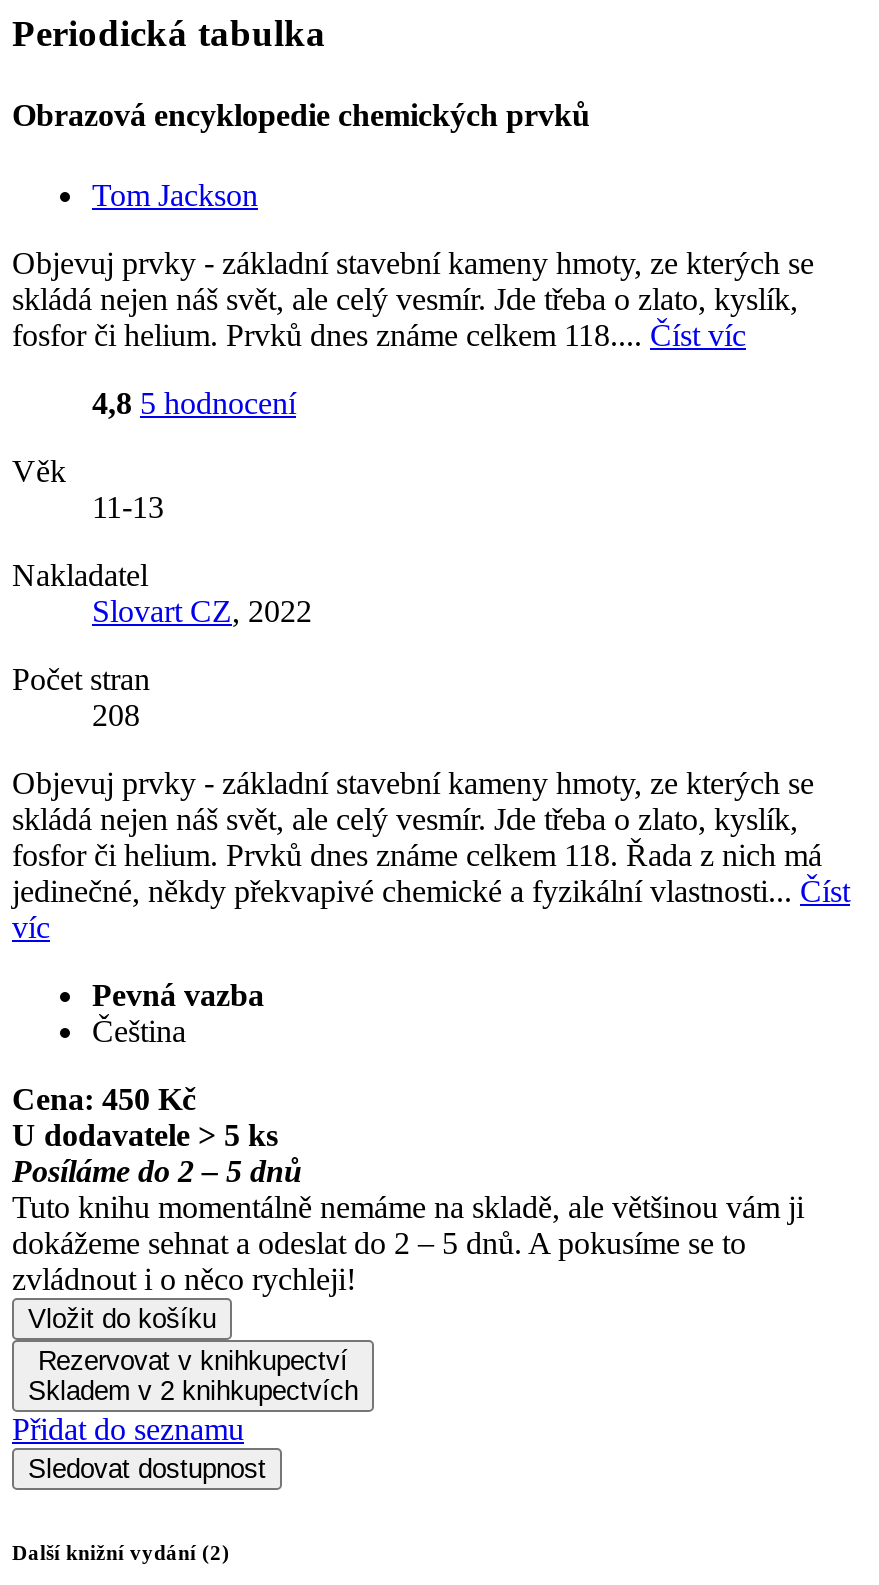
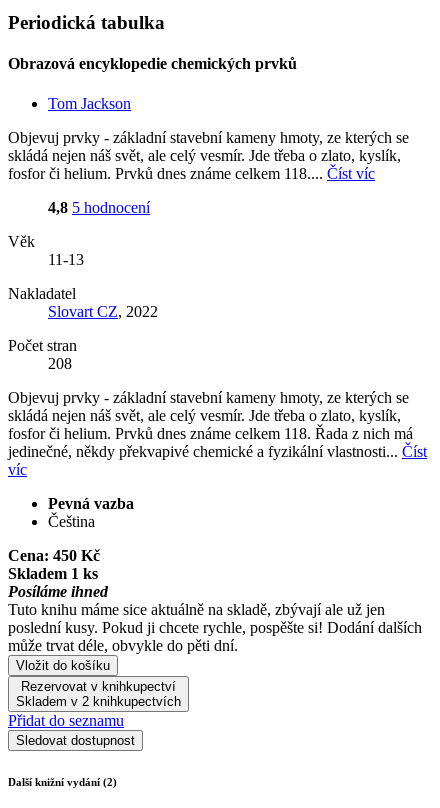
[12,1117,804,1295] U dodavatele > 5 ks | Posíláme do 2 – 5 dnů | Tuto knihu momentálně nemáme na skladě, ale většinou vám ji | dokážeme sehnat a odeslat do 2 – 5 dnů. A pokusíme se to | zvládnout i o něco rychleji! -> [8,565,422,654] Skladem 1 ks | Posíláme ihned | Tuto knihu máme sice aktuálně na skladě, zbývají ale už jen | poslední kusy. Pokud ji chcete rychle, pospěšte si! Dodání dalších | může trvat déle, obvykle do pěti dní.

